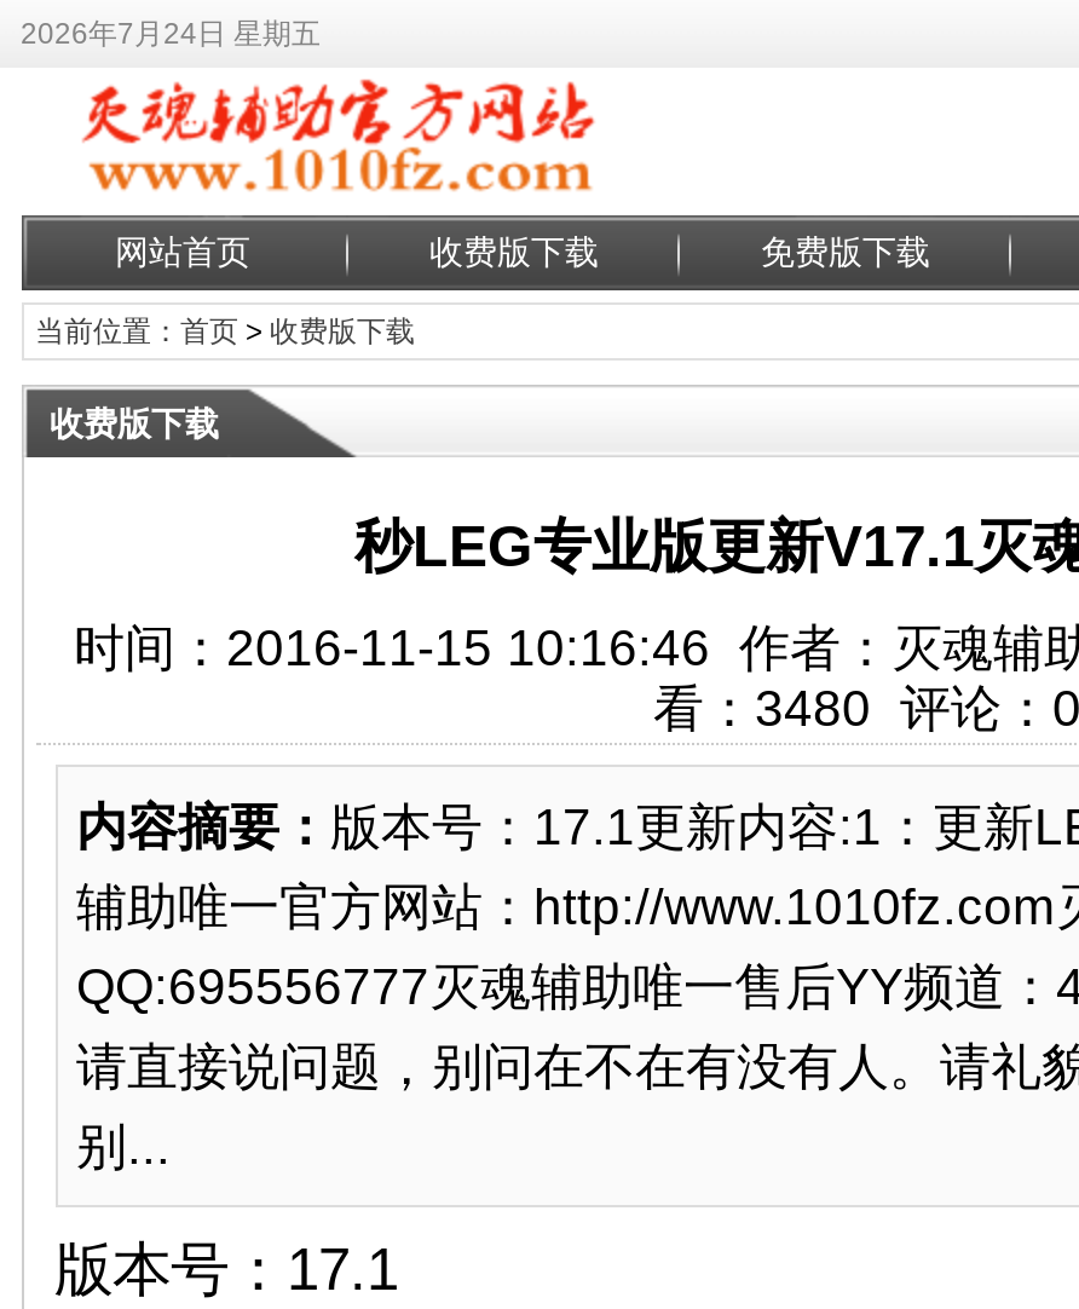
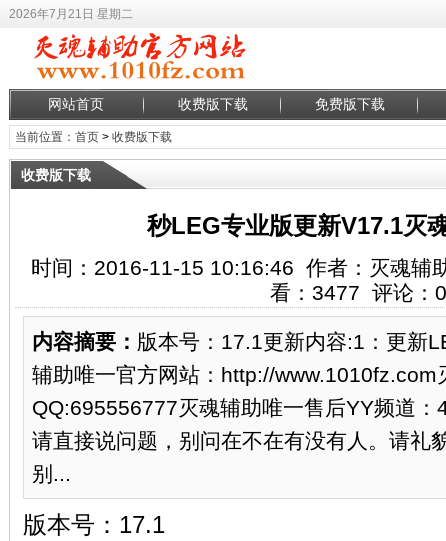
[21,17,321,51] 2026年7月24日 星期五 -> [8,7,132,21] 2026年7月21日 星期二
[653,680,1079,736] 看：3480评论：0 -> [270,281,446,304] 看：3477评论：0

